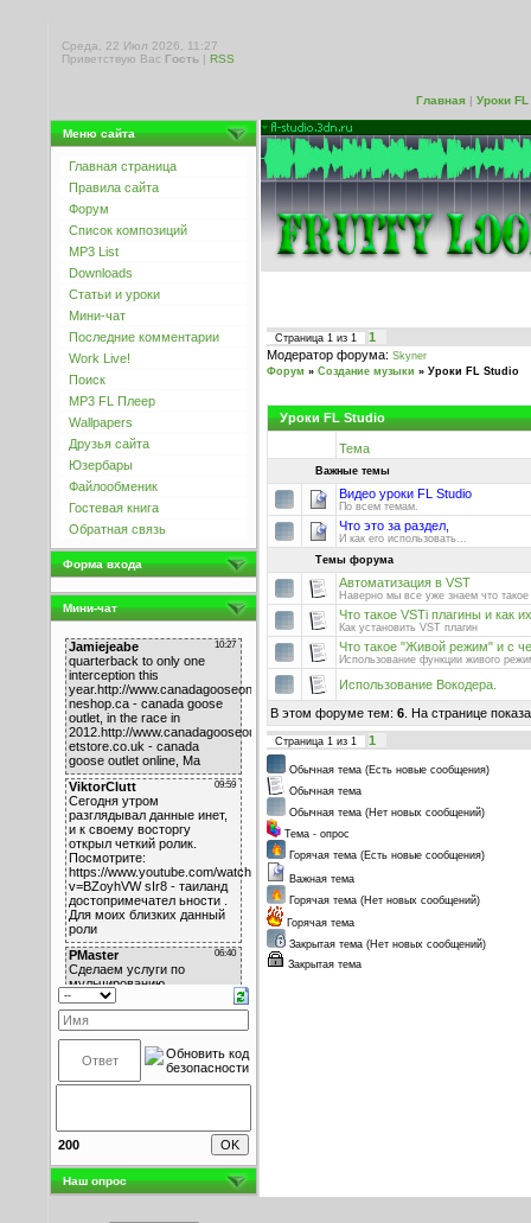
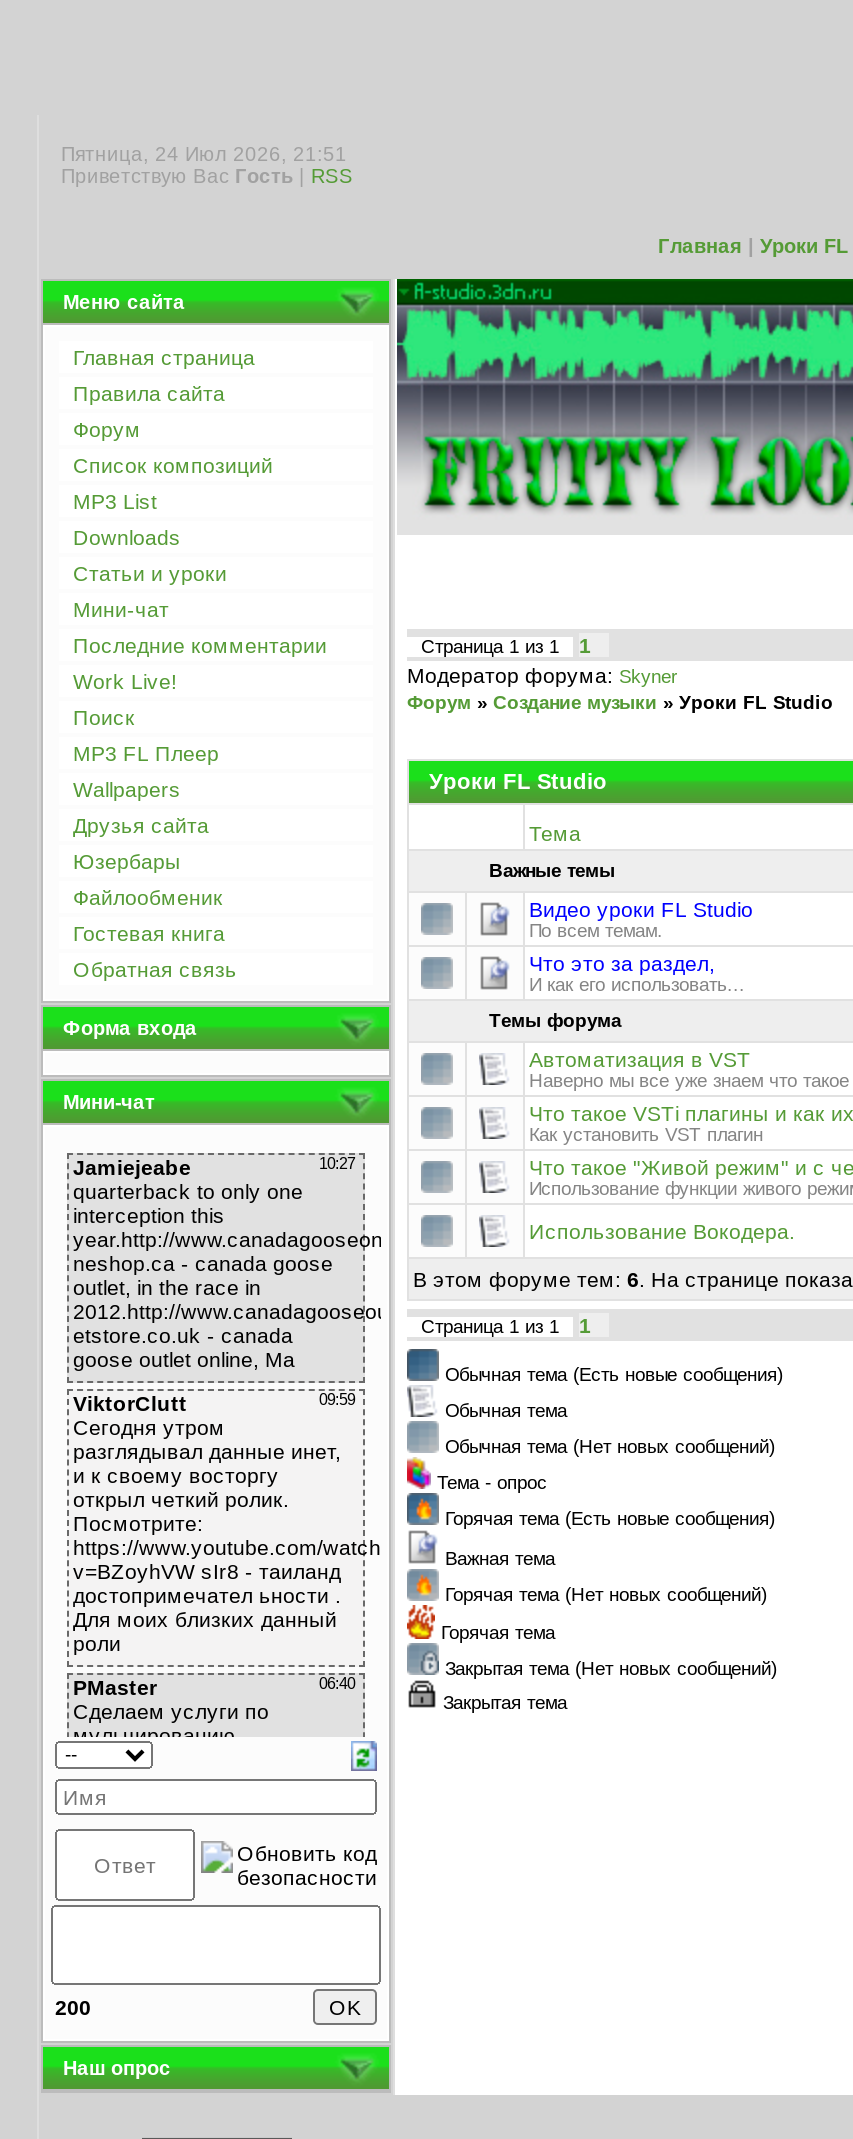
[62,39,218,52] Среда, 22 Июл 2026, 11:27 -> [61,143,347,165] Пятница, 24 Июл 2026, 21:51

